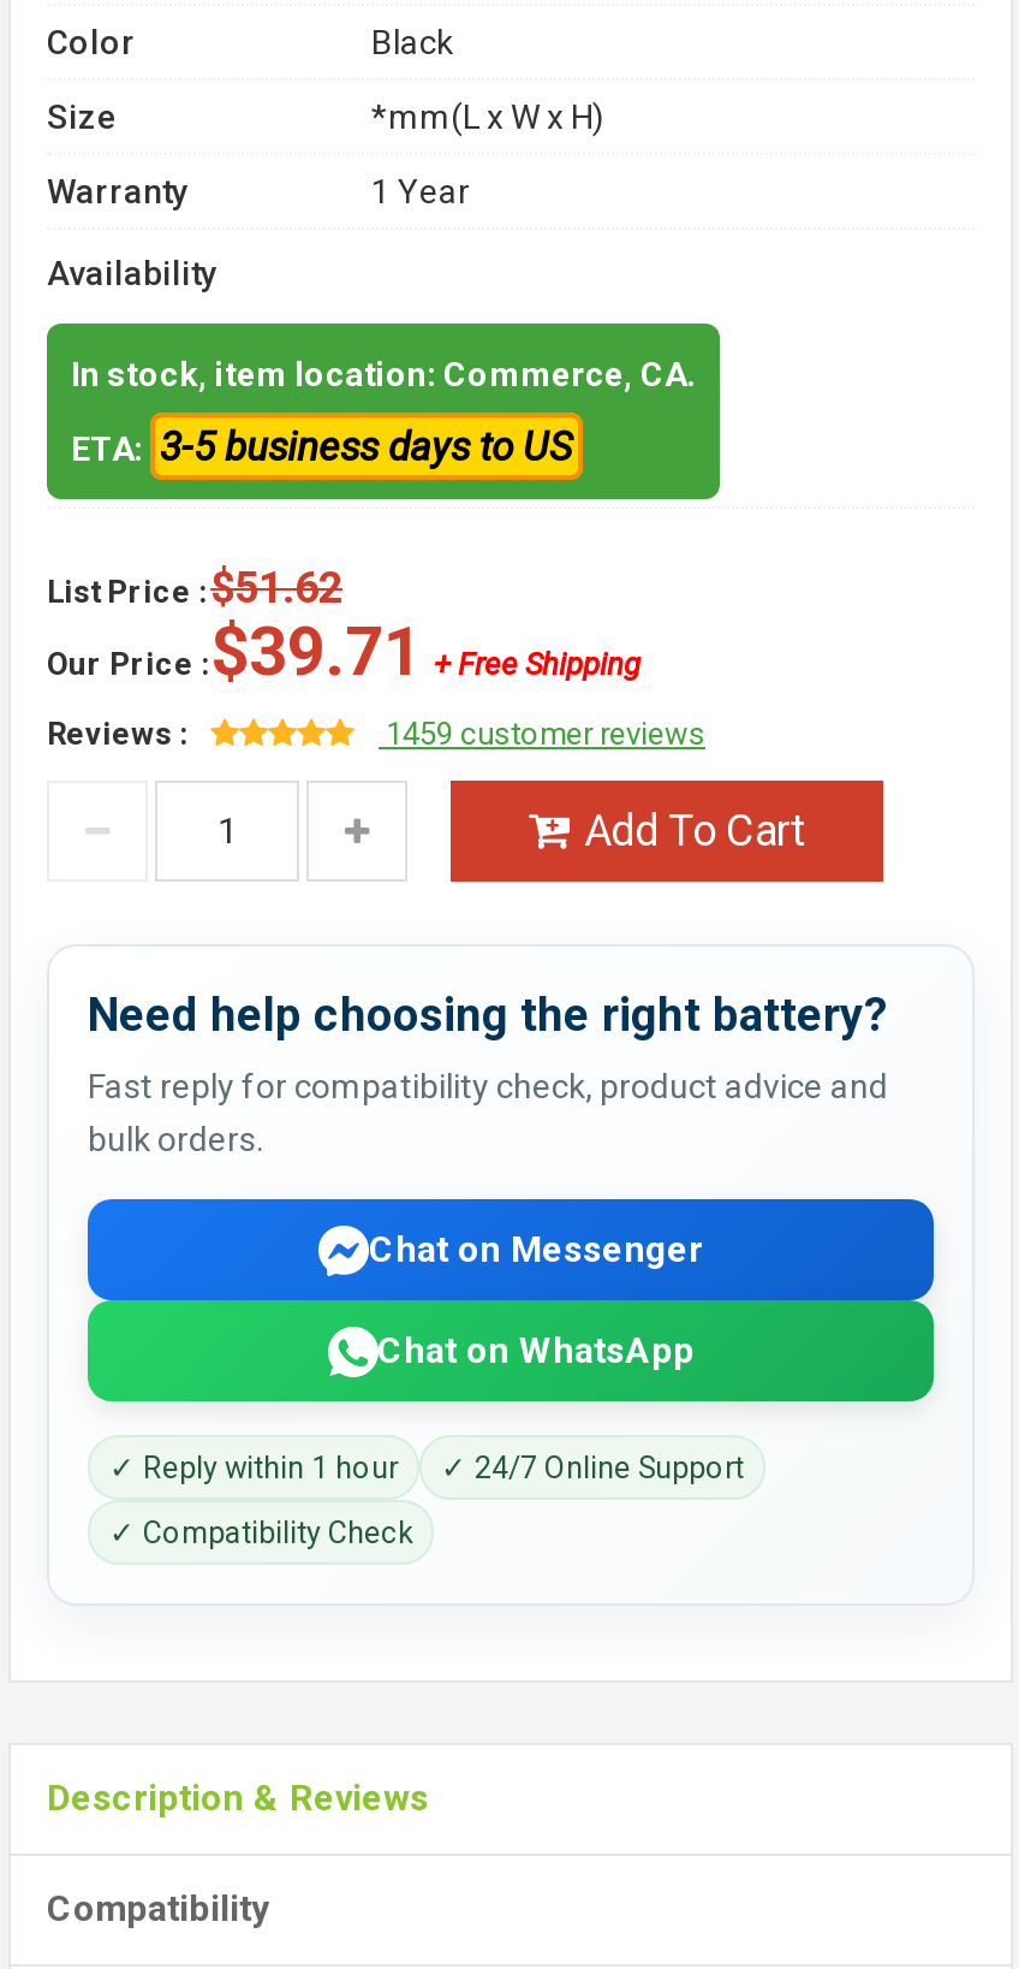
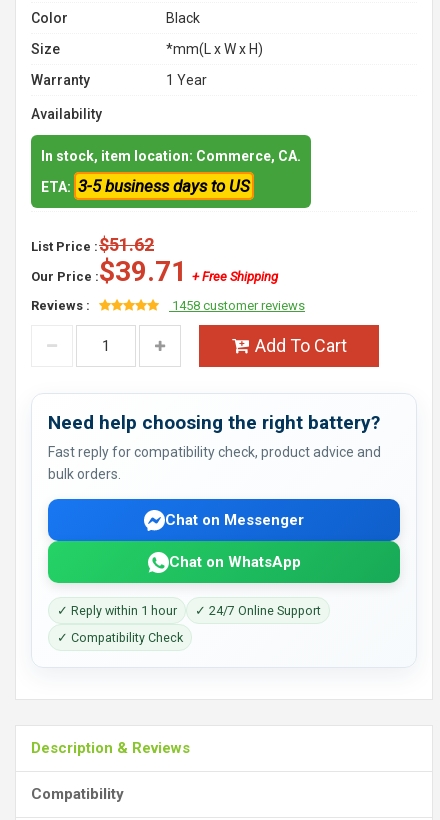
[379,716,705,752] 1459 customer reviews -> [169,298,305,313] 1458 customer reviews

